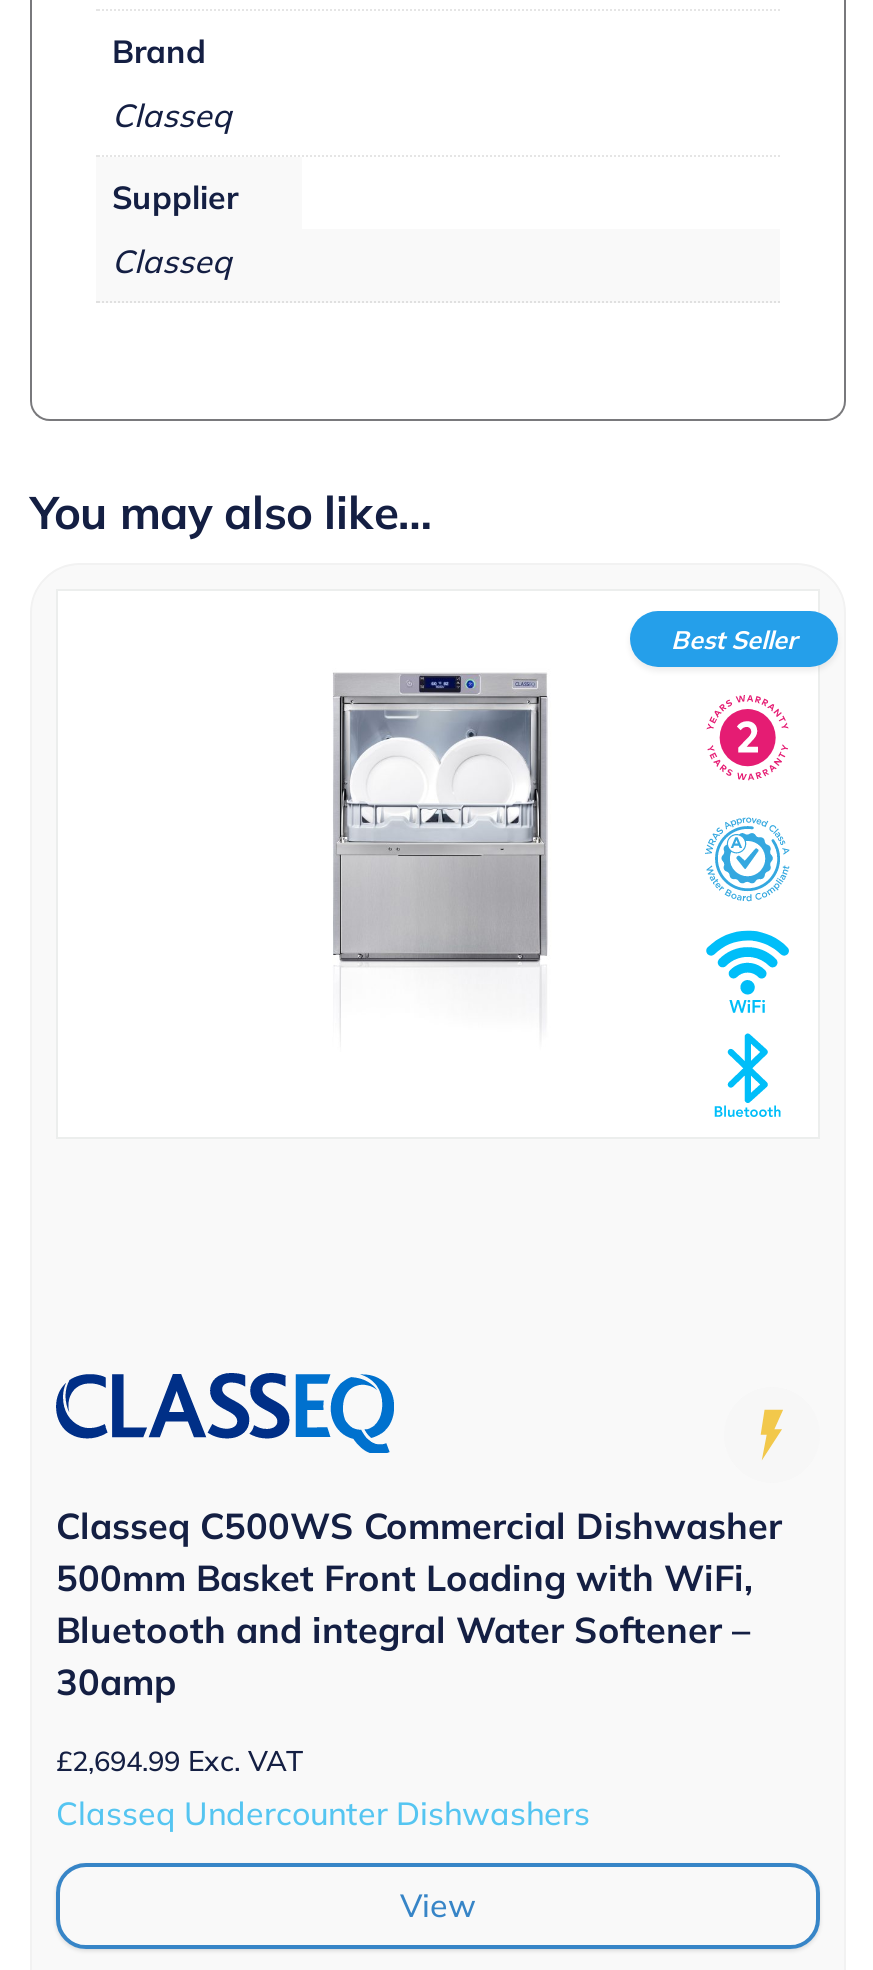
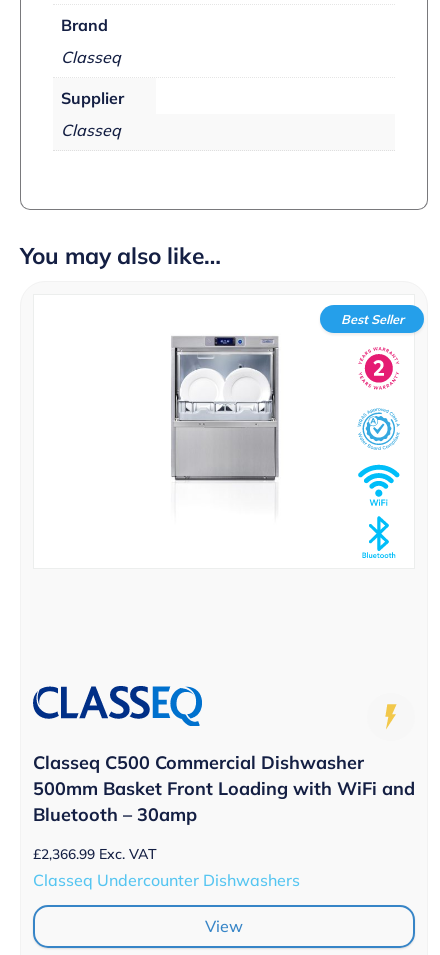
[56,1503,782,1705] Classeq C500WS Commercial Dishwasher | 500mm Basket Front Loading with WiFi, | Bluetooth and integral Water Softener – | 30amp -> [33,751,415,826] Classeq C500 Commercial Dishwasher | 500mm Basket Front Loading with WiFi and | Bluetooth – 30amp
[56,1743,304,1779] £2,694.99 Exc. VAT -> [33,845,157,863] £2,366.99 Exc. VAT

